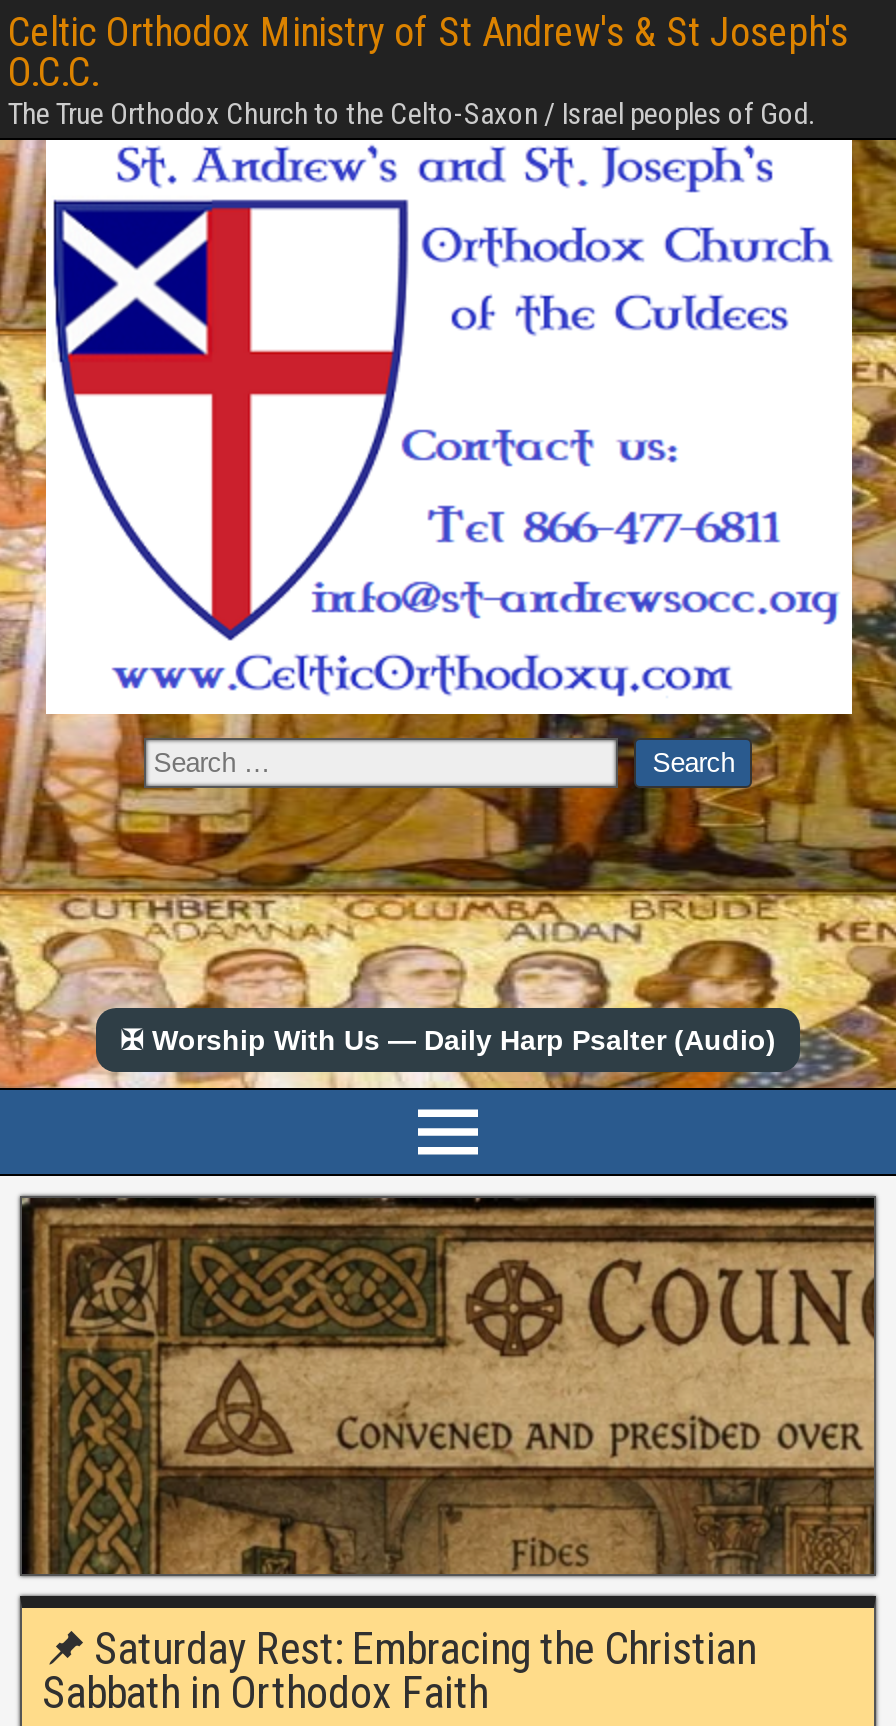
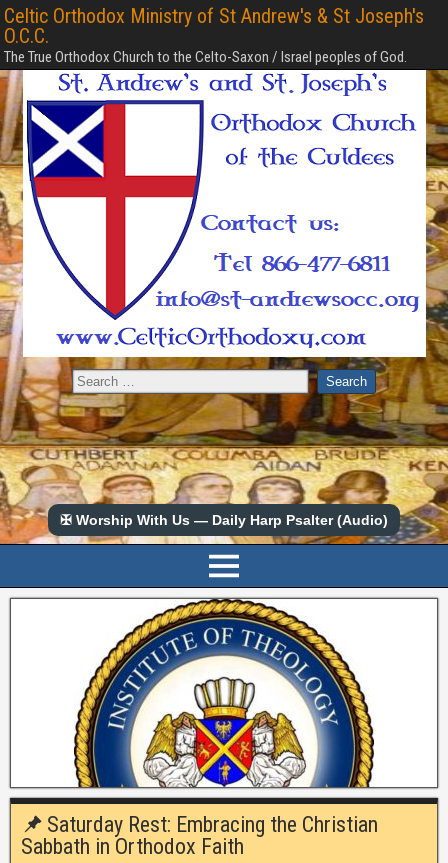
[20,1196,876,1576] [image] -> [11,598,437,788] [image]

